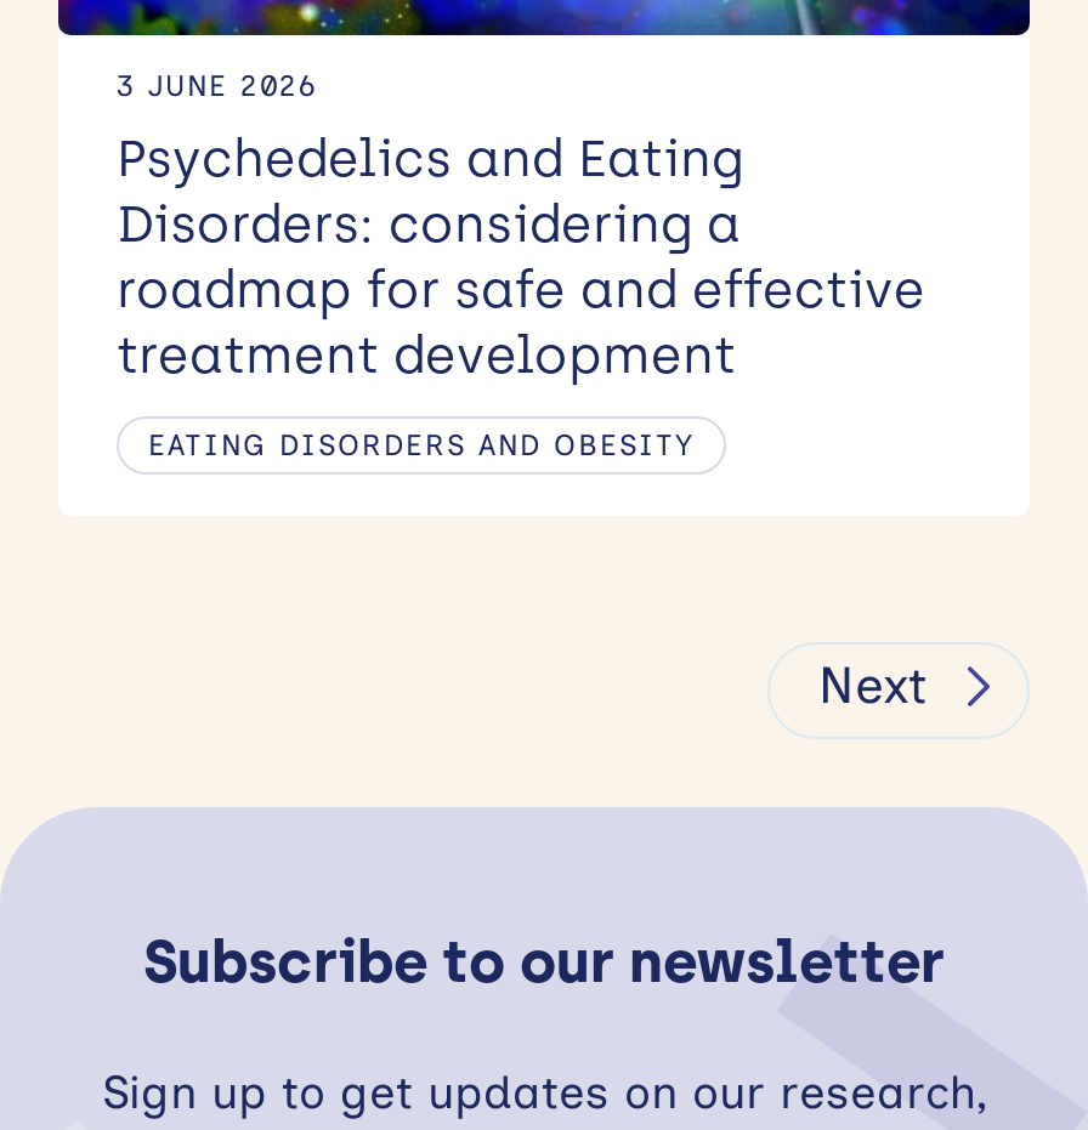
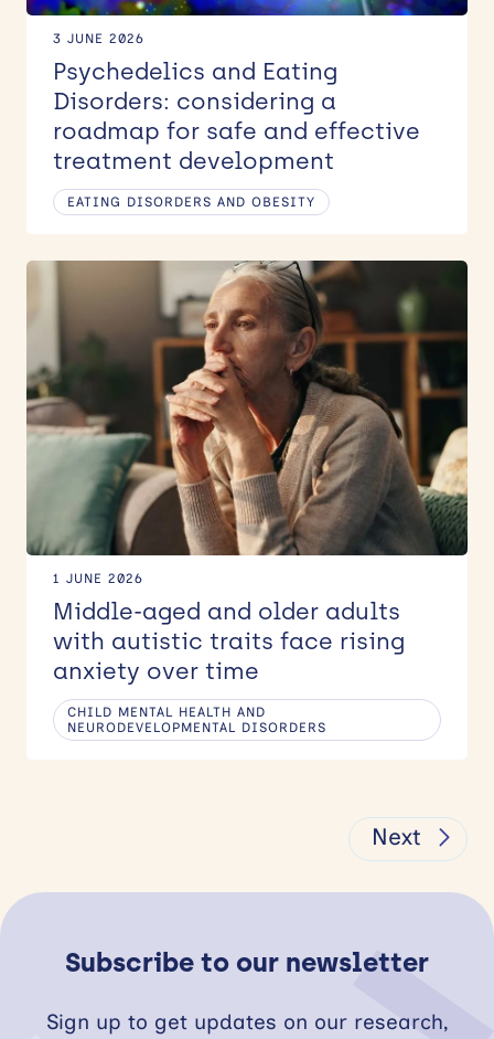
none -> [25,259,469,735] [image] | 1 JUNE 2026 | Middle-aged and older adults | with autistic traits face rising | anxiety over time | CHILD MENTAL HEALTH AND | NEURODEVELOPMENTAL DISORDERS

